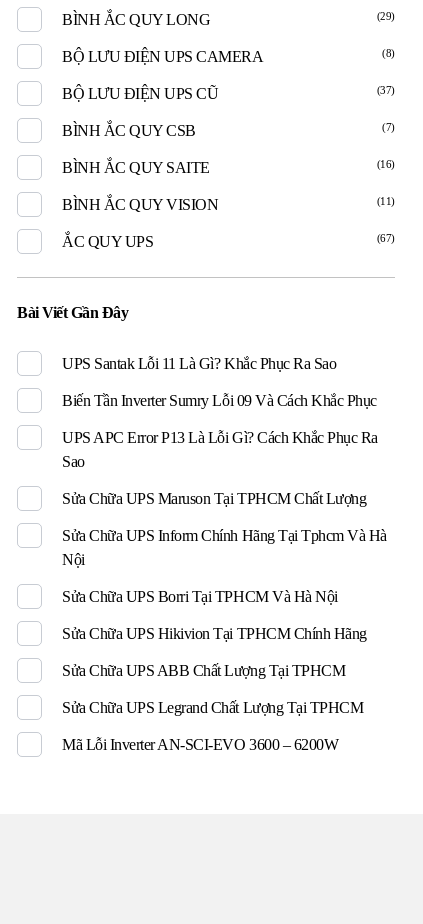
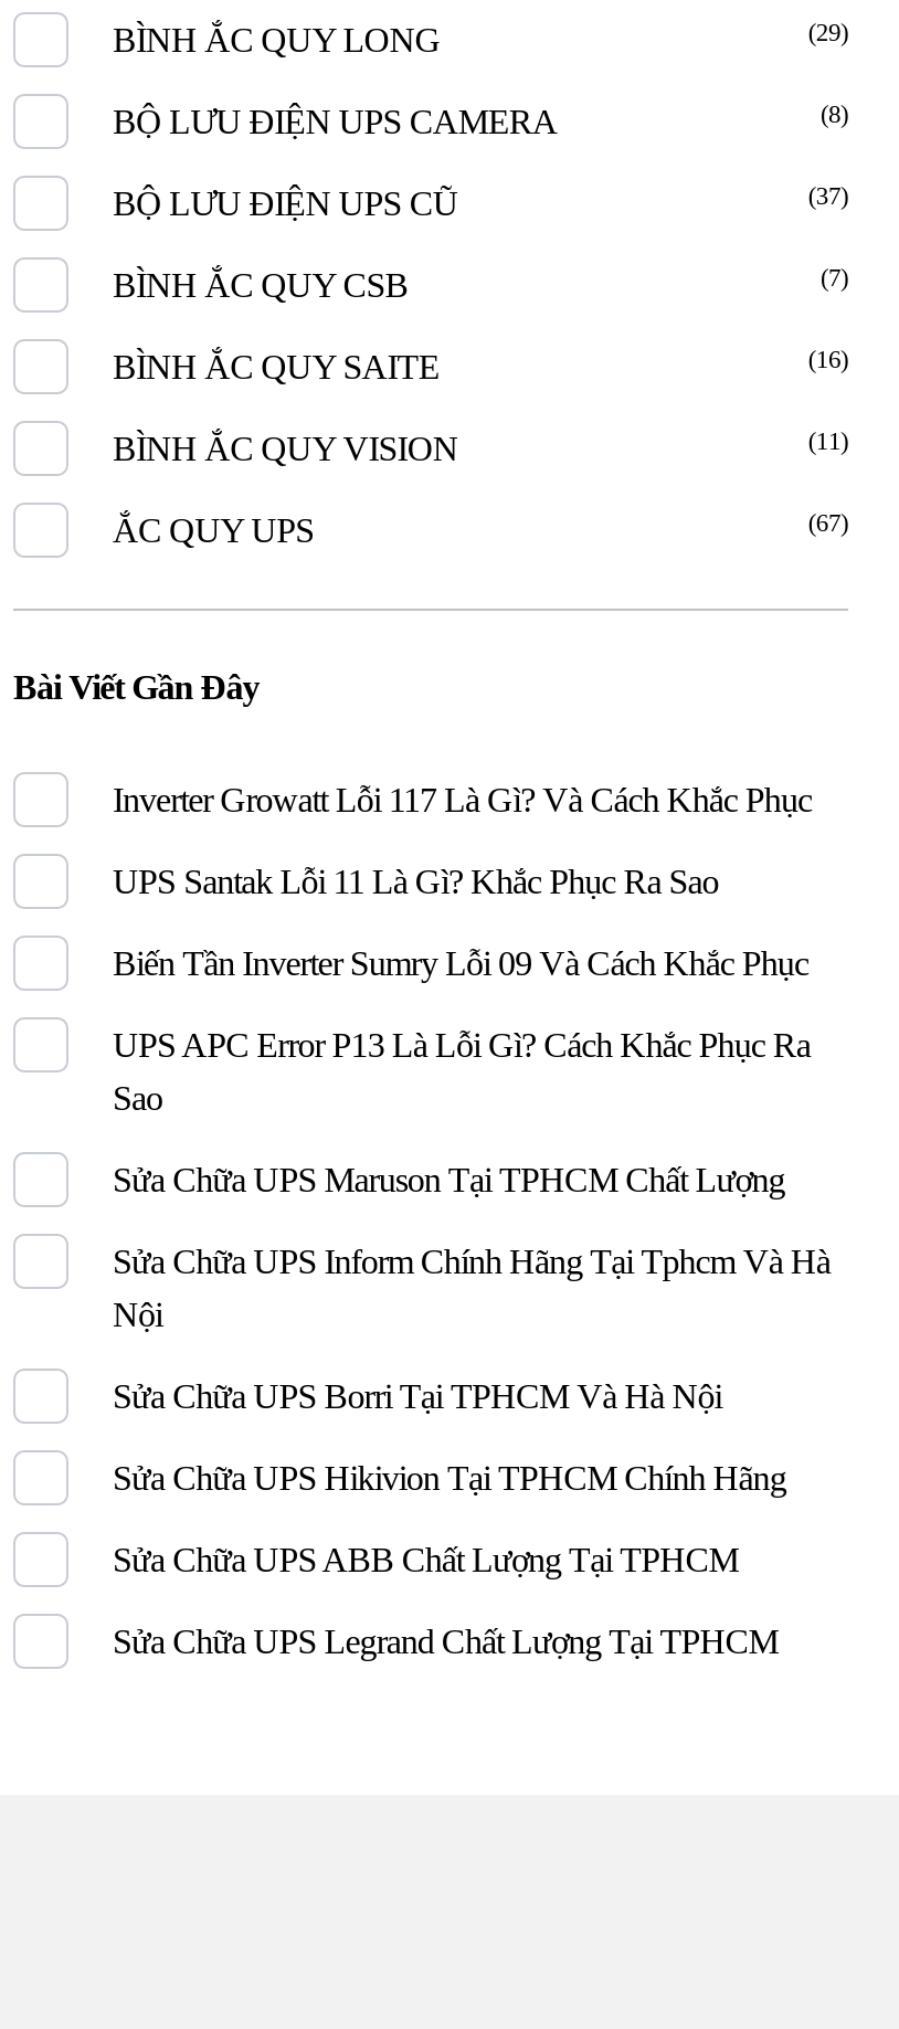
none -> [113,780,812,818] Inverter Growatt Lỗi 117 Là Gì? Và Cách Khắc Phục
moved [62,355,387,716] -> [113,862,830,1659]: UPS Santak Lỗi 11 Là Gì? Khắc Phục Ra Sao | Biến Tần Inverter Sumry Lỗi 09 Và Cách Khắc Phục | UPS APC Error P13 Là Lỗi Gì? Cách Khắc Phục Ra | ... | Sửa Chữa UPS ABB Chất Lượng Tại TPHCM | Sửa Chữa UPS Legrand Chất Lượng Tại TPHCM
[62,736,338,753] Mã Lỗi Inverter AN-SCI-EVO 3600 – 6200W -> none

